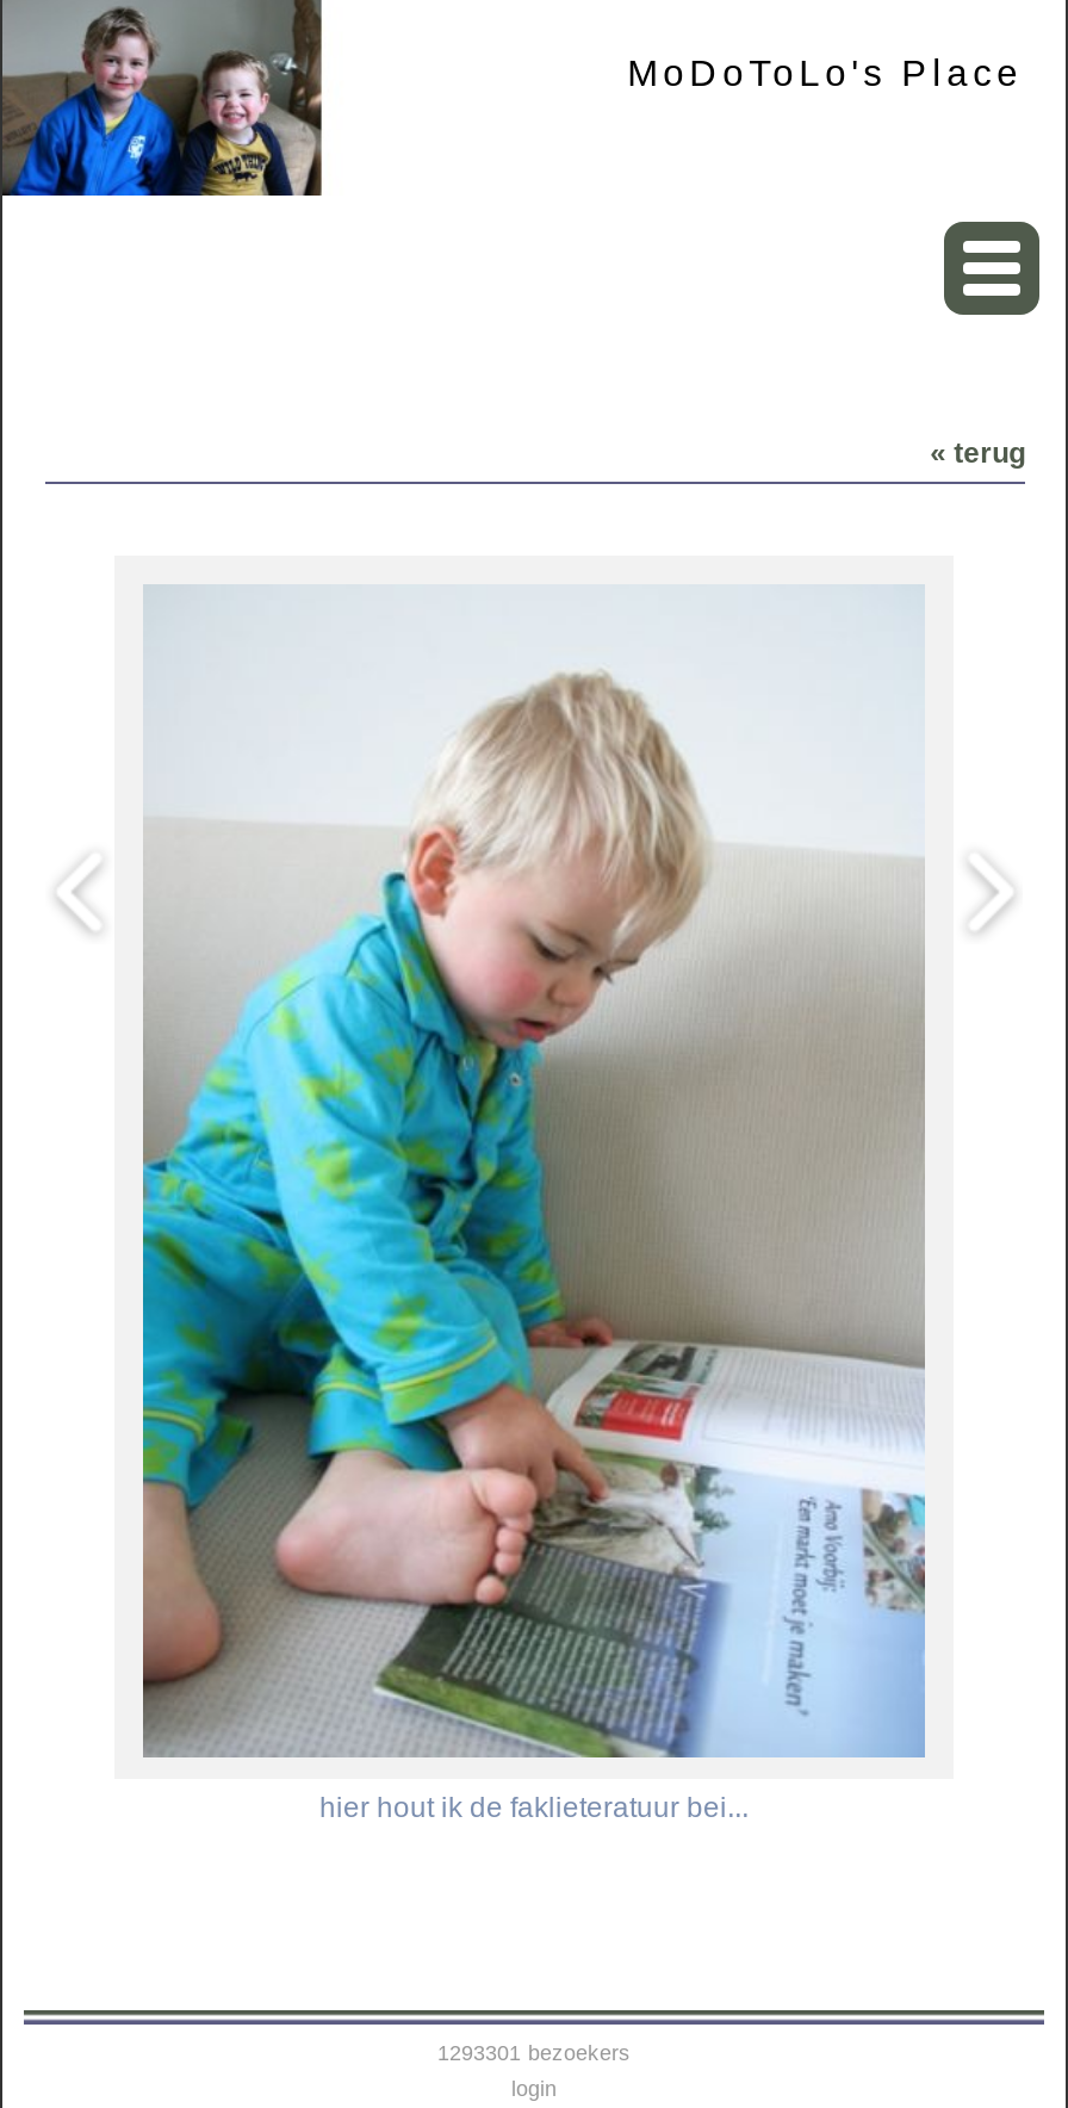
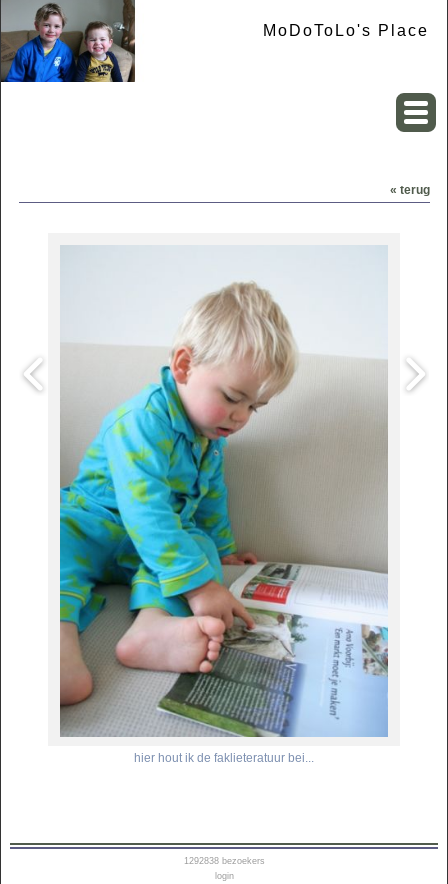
[437,2041,631,2065] 1293301 bezoekers -> [183,856,264,866] 1292838 bezoekers

